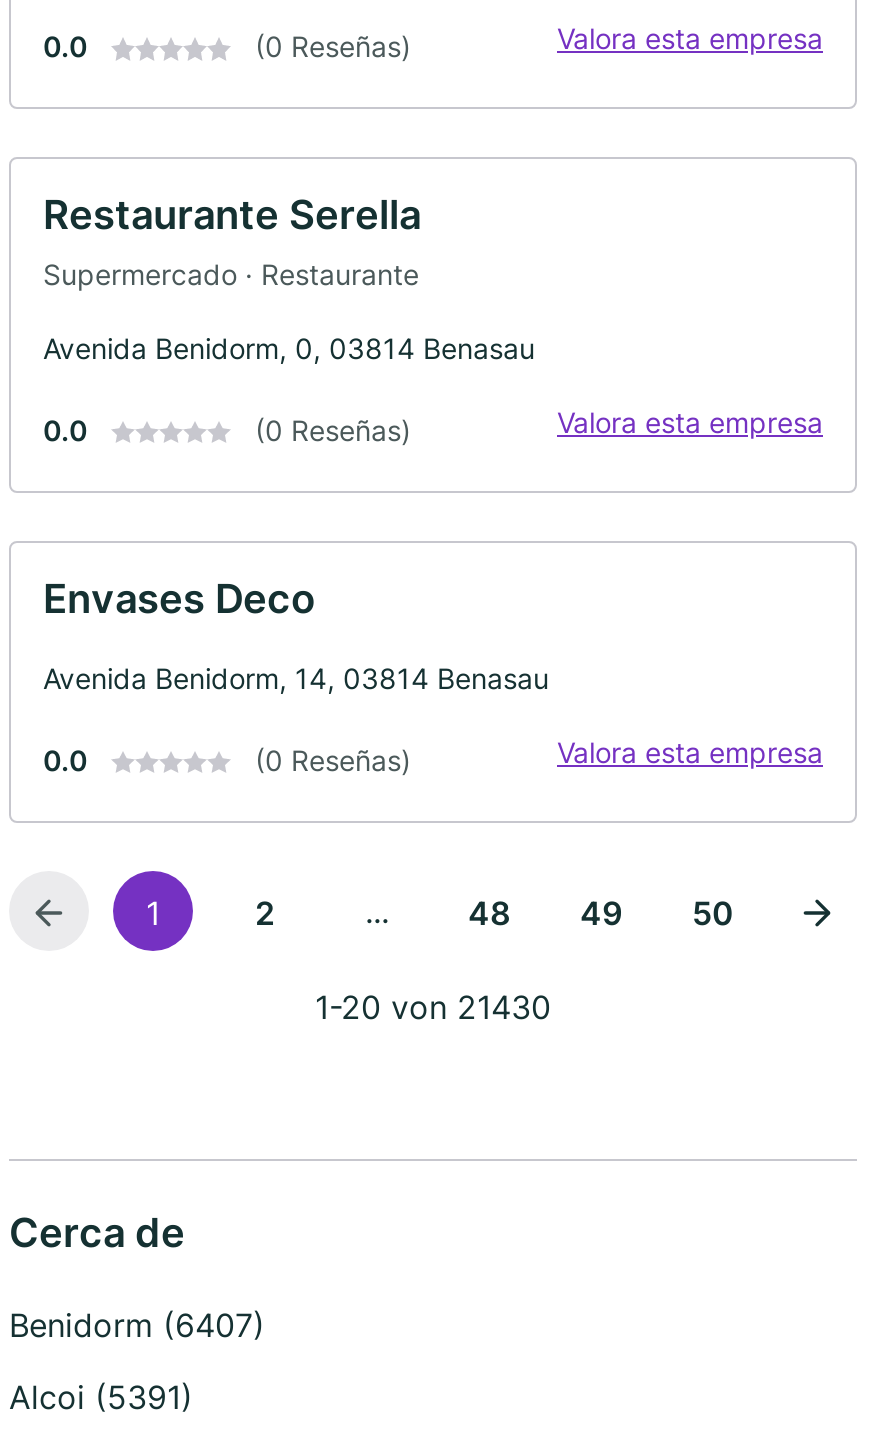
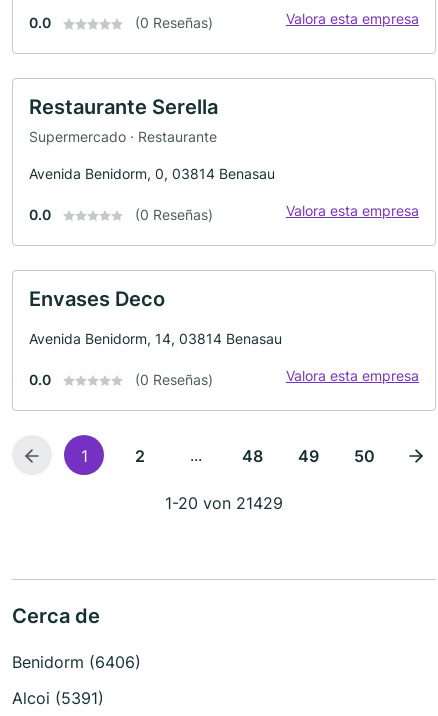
[315,986,551,1026] 1-20 von 21430 -> [165,492,283,512] 1-20 von 21429
[9,1304,265,1344] Benidorm (6407) -> [12,651,141,671] Benidorm (6406)

